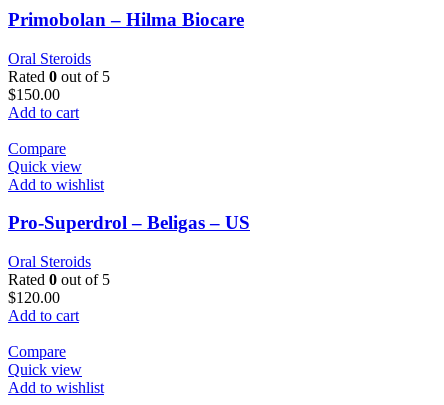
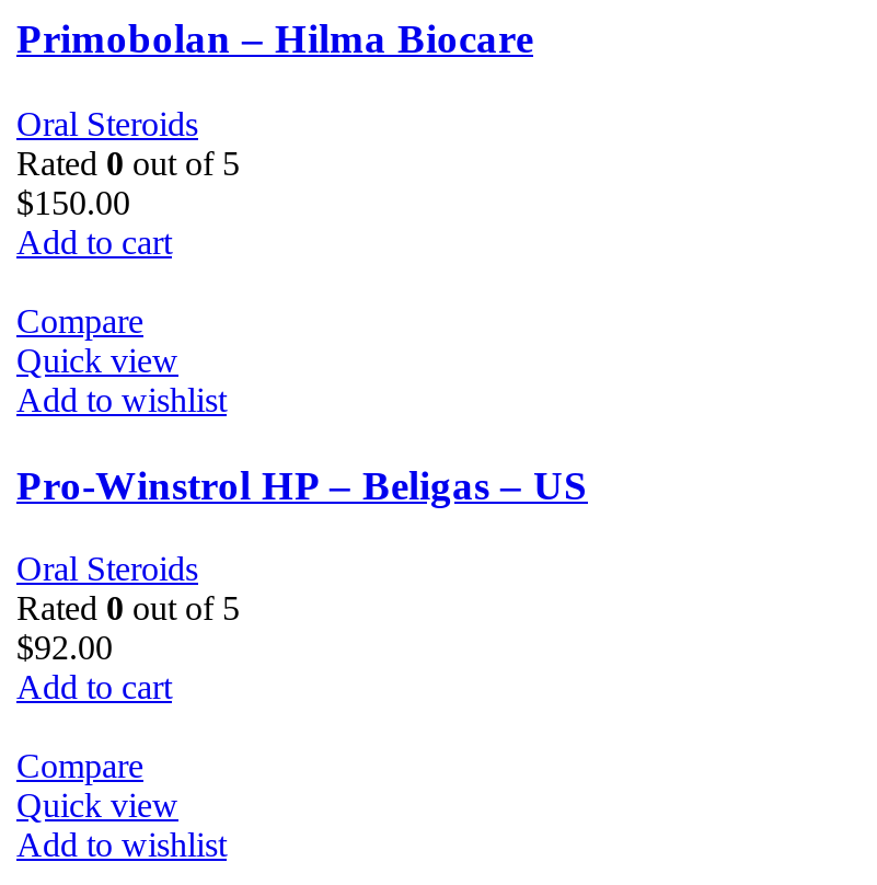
[8,212,250,233] Pro-Superdrol – Beligas – US -> [16,461,588,507] Pro-Winstrol HP – Beligas – US
[8,289,60,306] $120.00 -> [16,629,113,666] $92.00

